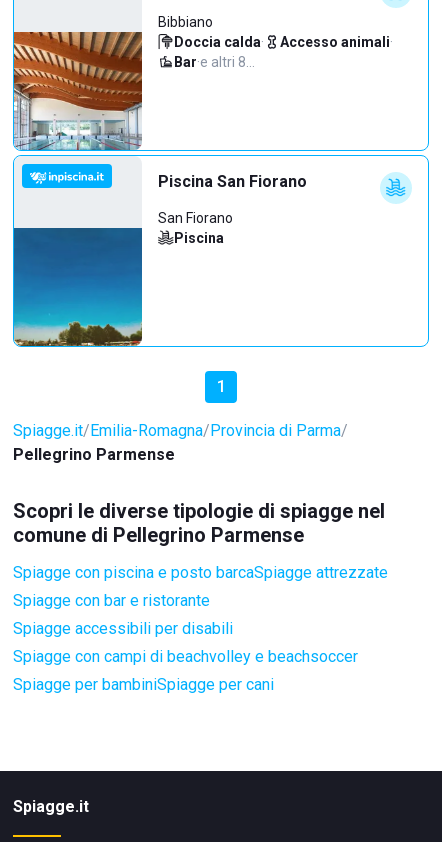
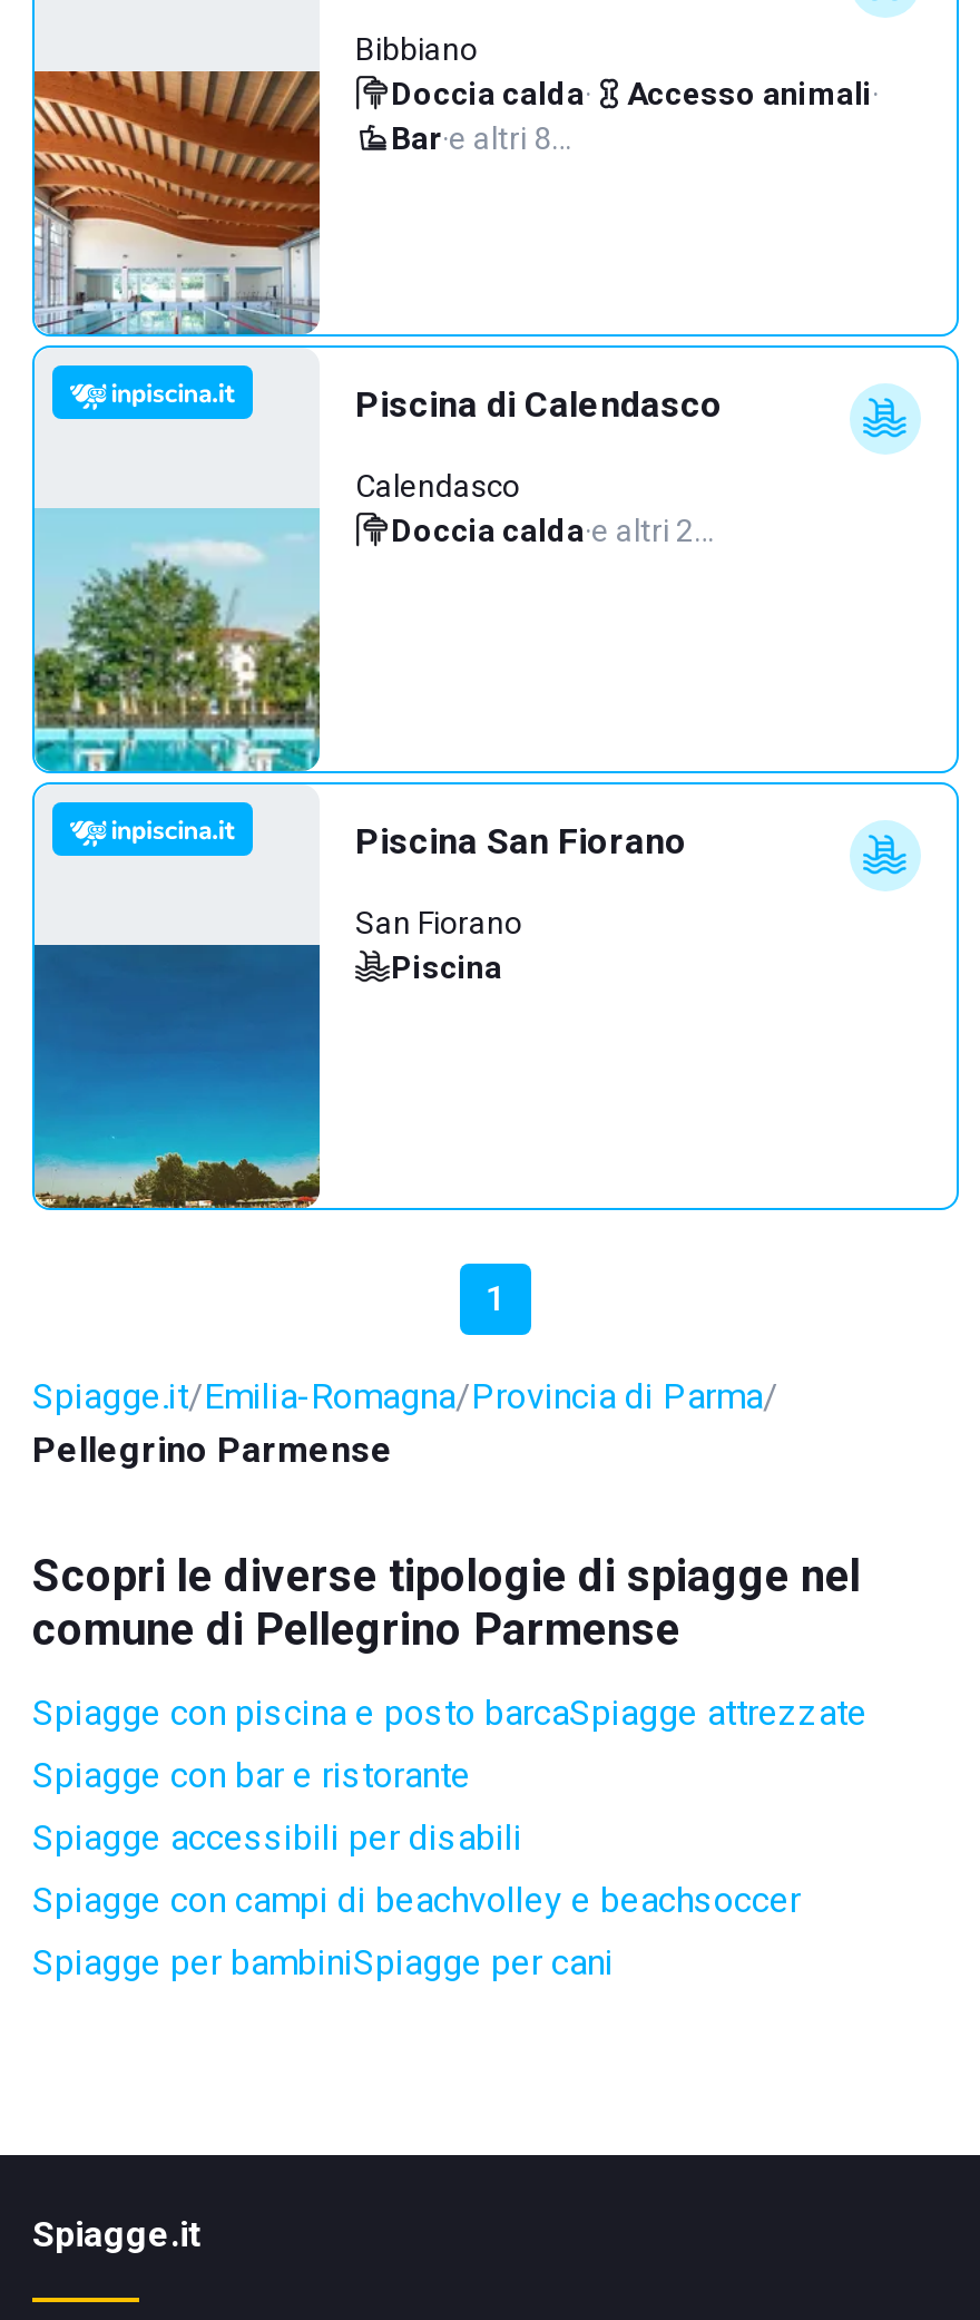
none -> [32,383,723,773] [image] | Piscina di Calendasco | Calendasco | Doccia calda·e altri 2…

